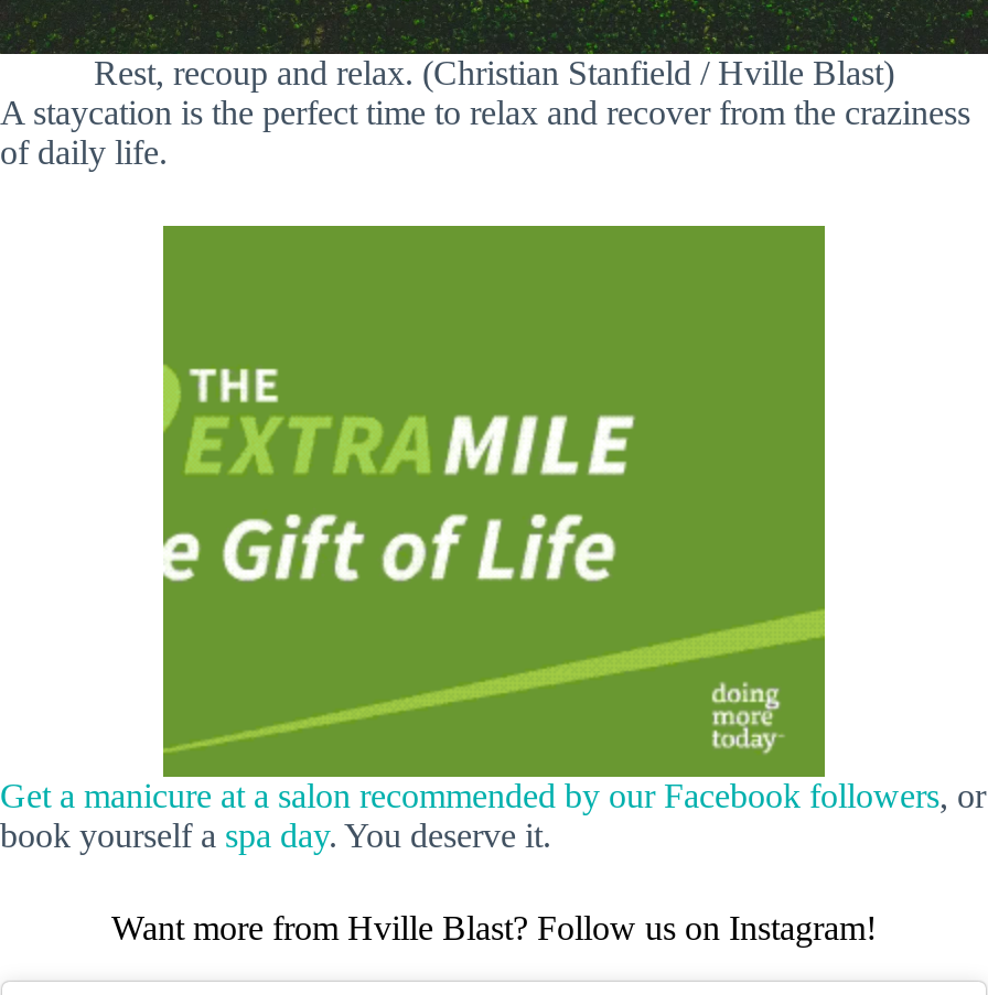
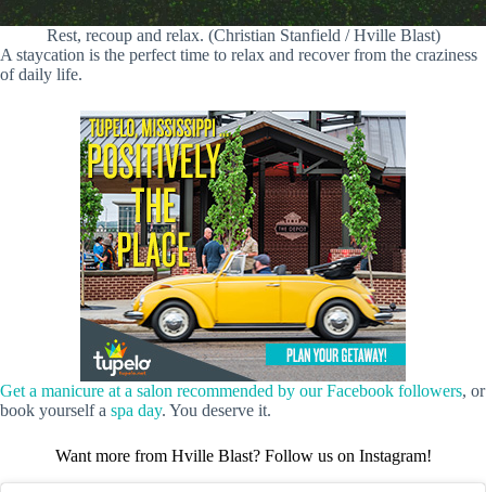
[161,223,827,769] [image] -> [79,109,407,378] [image]

